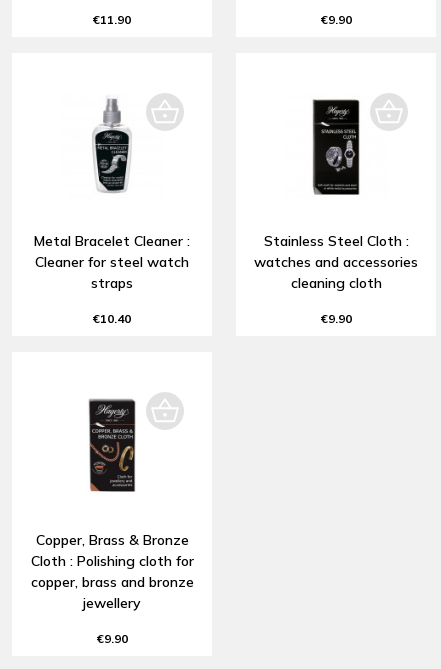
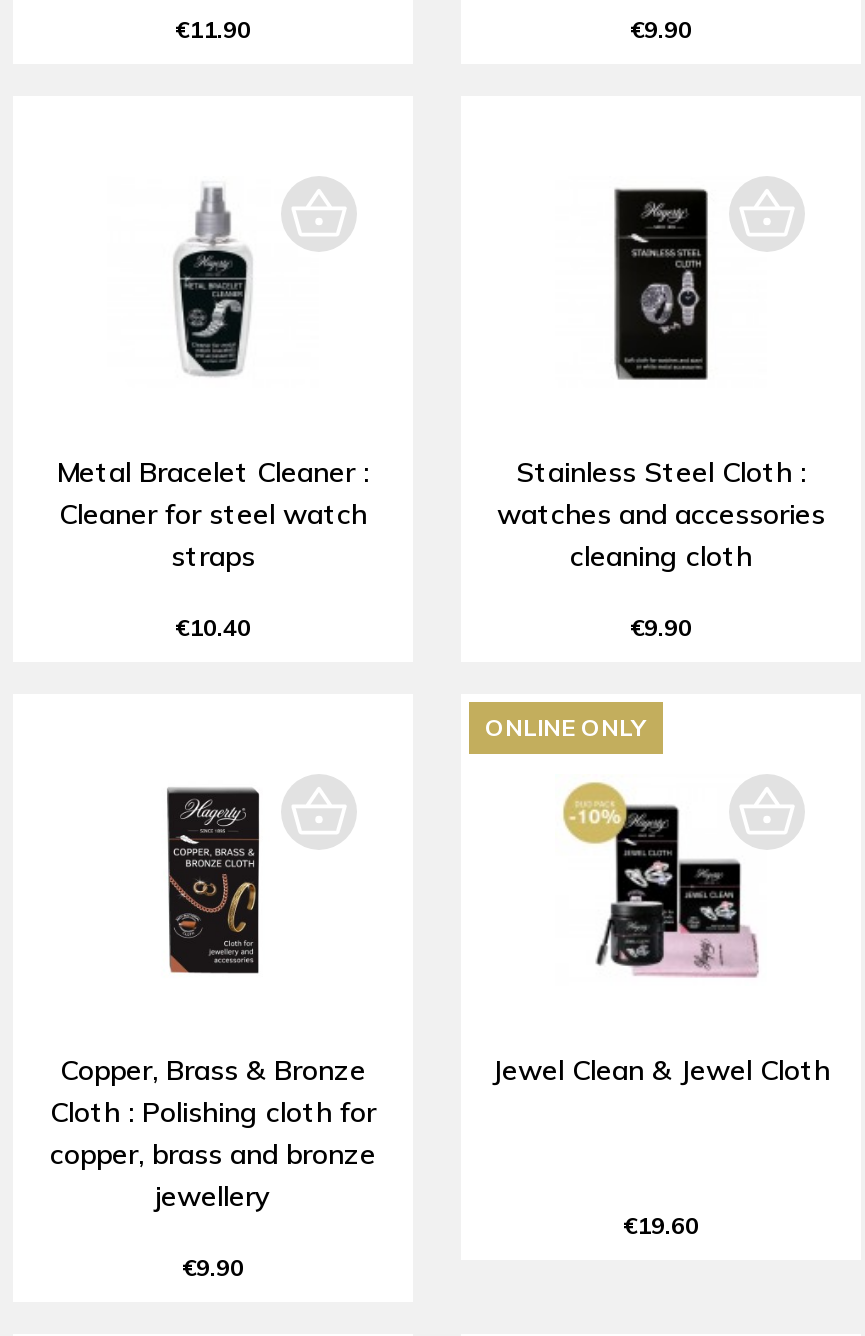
none -> [485,712,647,742] ONLINE ONLY
none -> [492,782,830,1088] [image] | Jewel Clean & Jewel Cloth
none -> [623,1210,699,1240] €19.60

